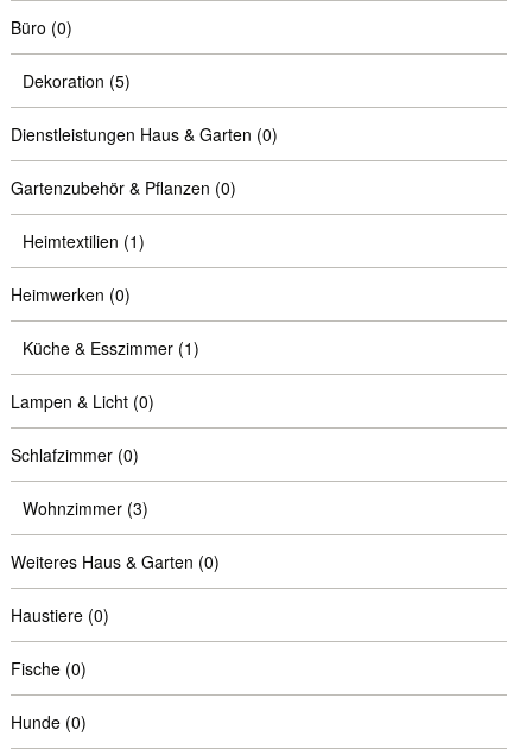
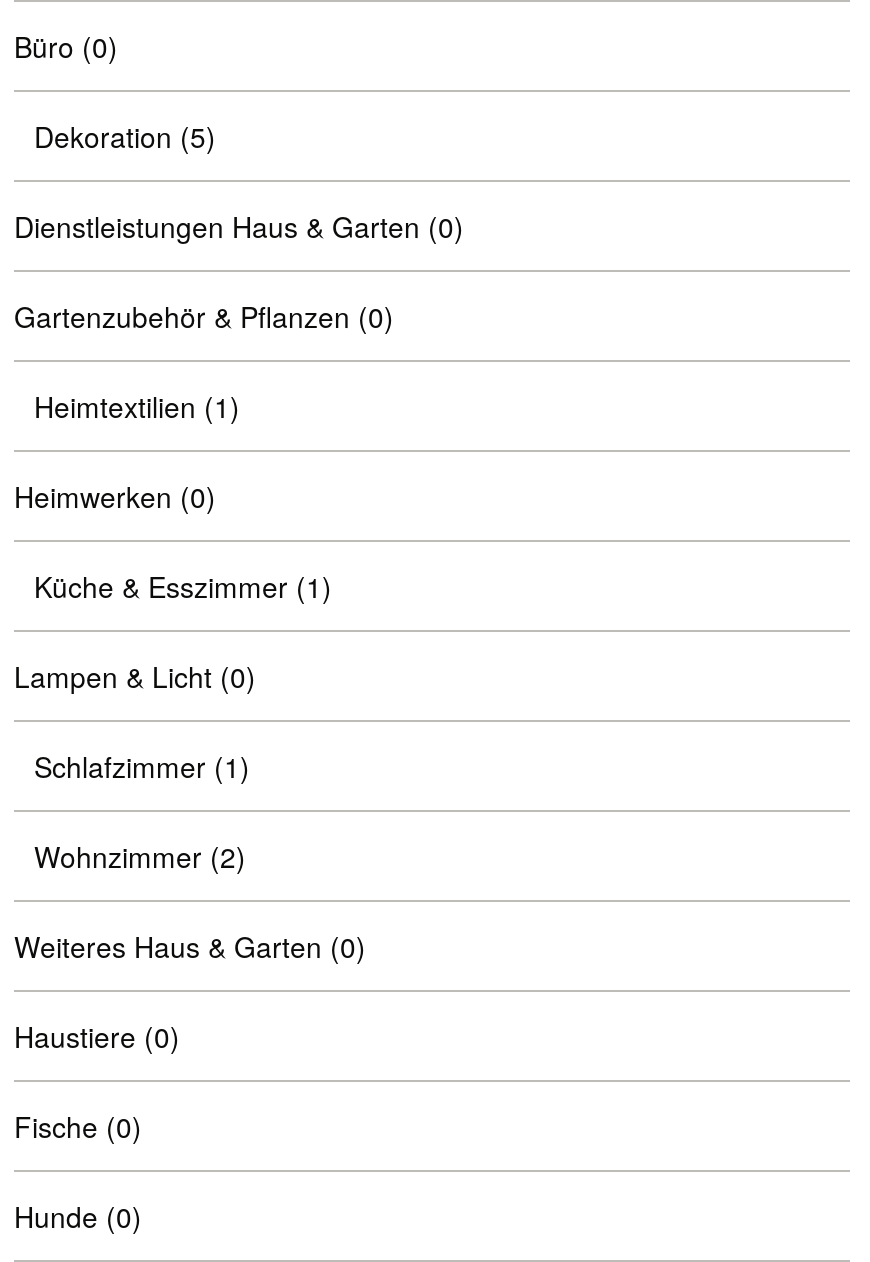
[11,443,139,466] Schlafzimmer (0) -> [34,746,250,786] Schlafzimmer (1)
[23,496,148,520] Wohnzimmer (3) -> [34,836,246,876] Wohnzimmer (2)

